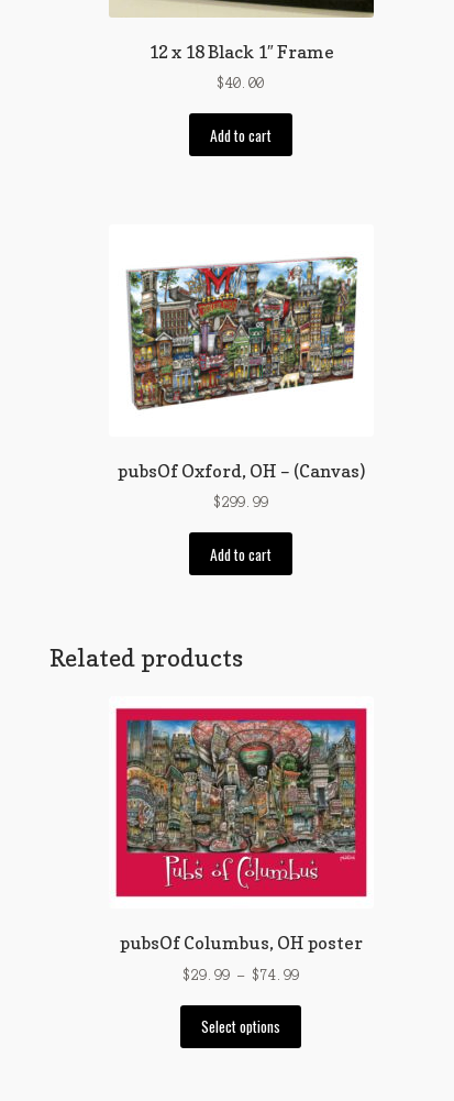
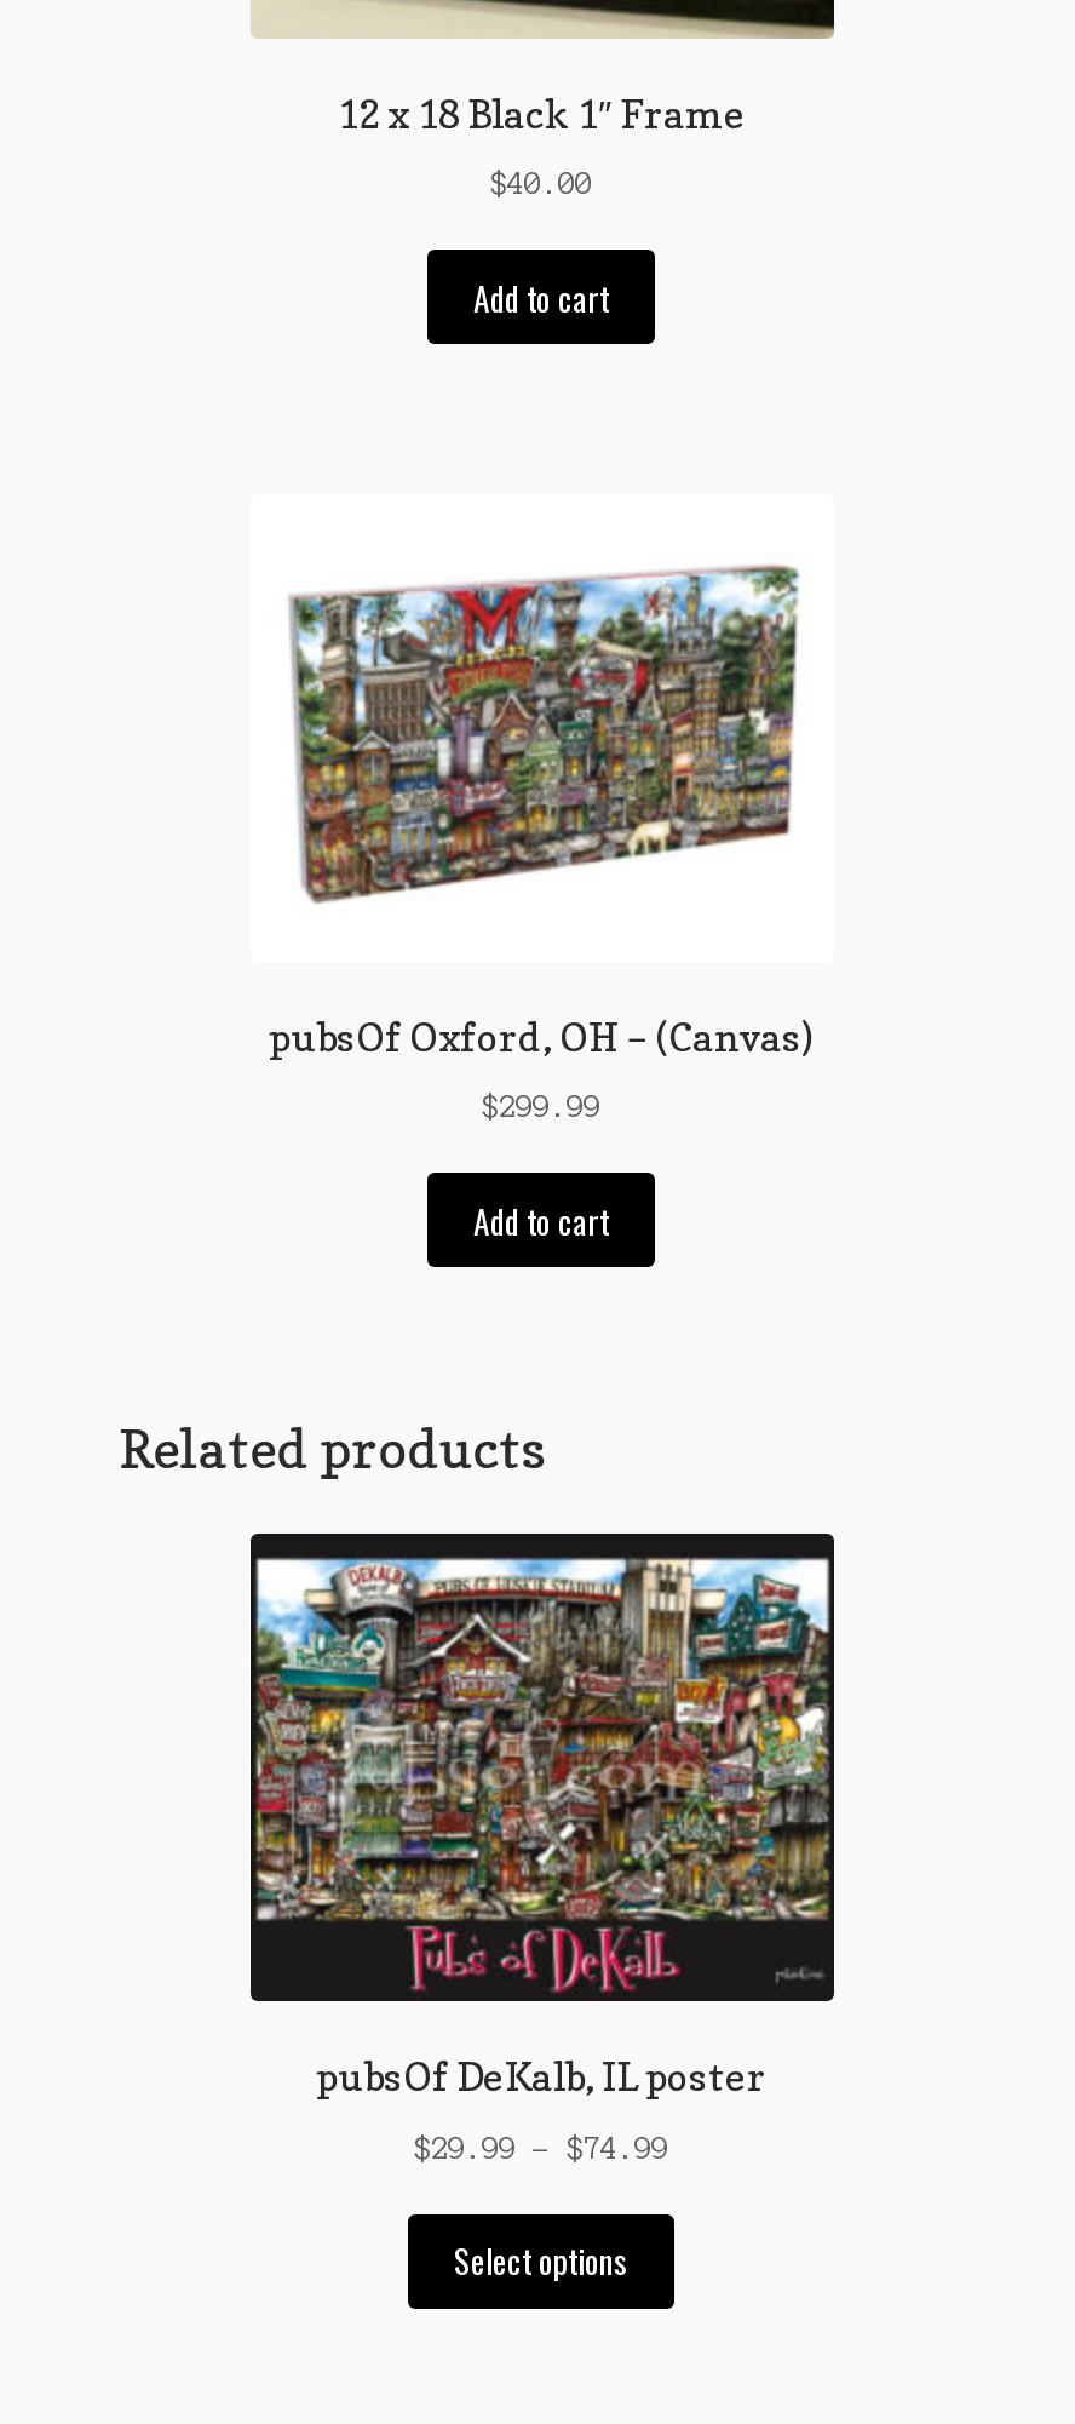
[109,696,374,954] [image] | pubsOf Columbus, OH poster -> [248,1531,837,2101] [image] | pubsOf DeKalb, IL poster

